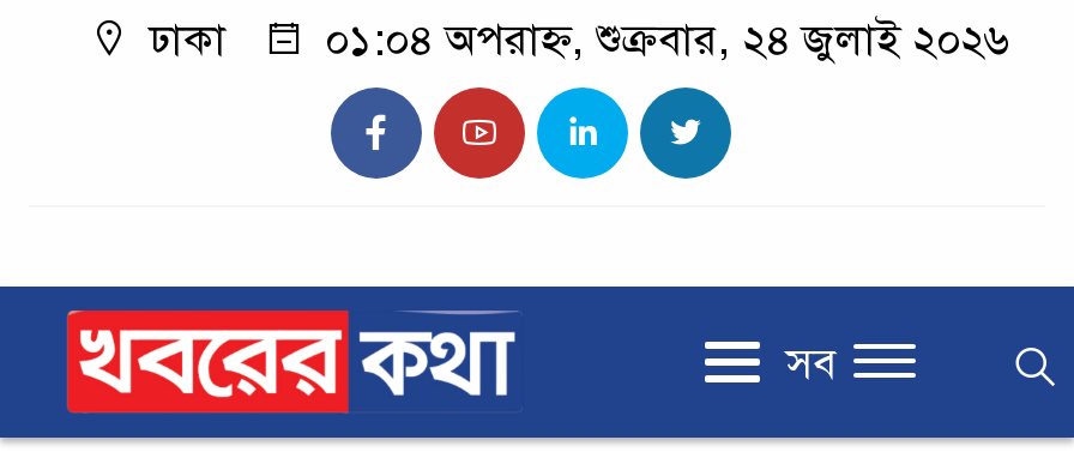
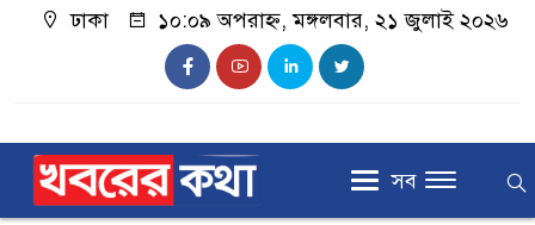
[313,13,1010,66] ০১:০৪ অপরাহ্ন, শুক্রবার, ২৪ জুলাই ২০২৬ -> [151,7,508,33] ১০:০৯ অপরাহ্ন, মঙ্গলবার, ২১ জুলাই ২০২৬

